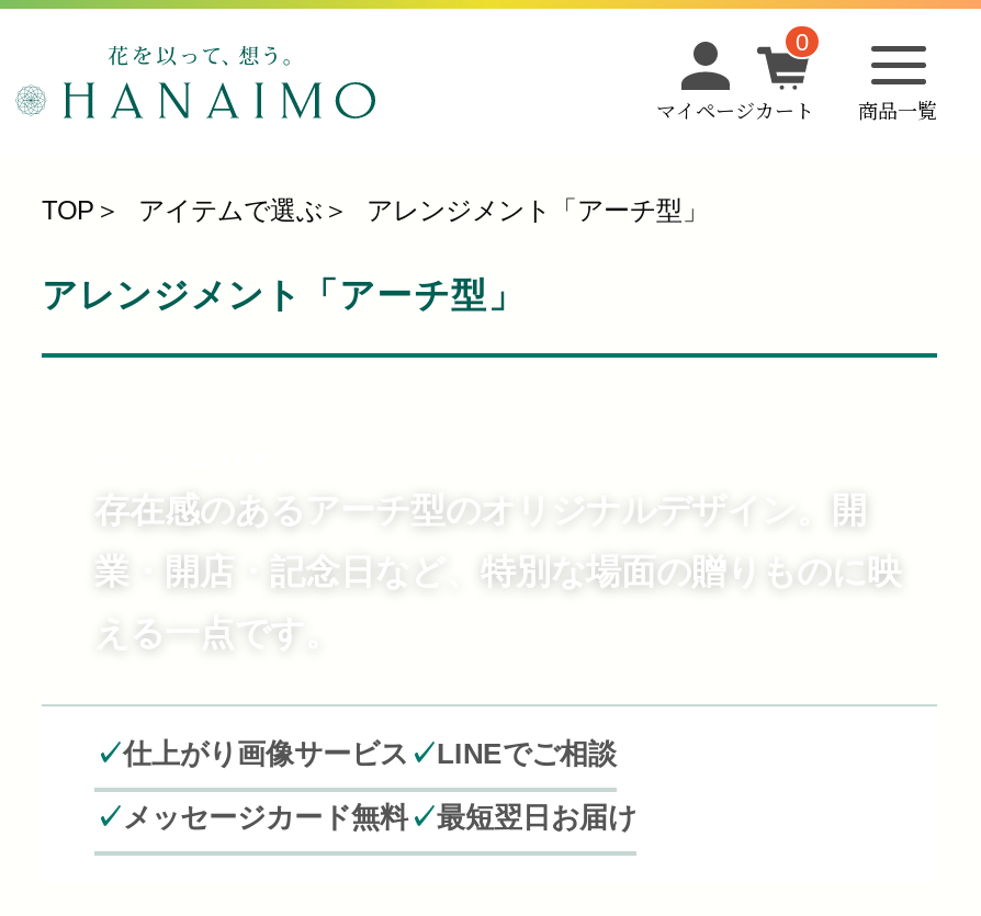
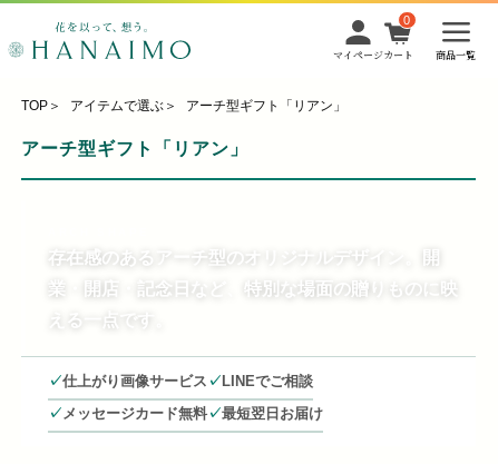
[360,195,709,226] アレンジメント「アーチ型」 -> [183,98,346,113] アーチ型ギフト「リアン」
[42,276,526,314] アレンジメント「アーチ型」 -> [21,139,248,158] アーチ型ギフト「リアン」

